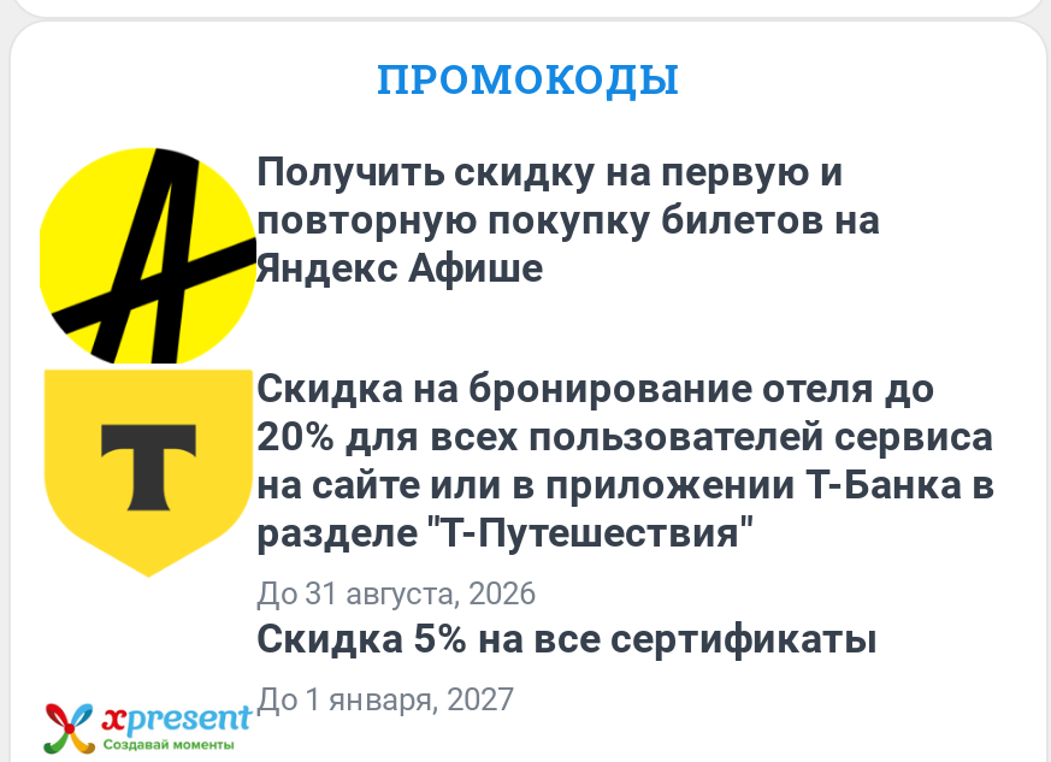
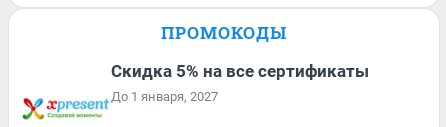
[37,144,996,612] [image] | Получить скидку на первую и | повторную покупку билетов на | Яндекс Афише | Скидка на бронирование отеля до | 20% для всех пользователей сервиса | на сайте или в приложении Т-Банка в | разделе "Т-Путешествия" | До 31 августа, 2026 -> none

